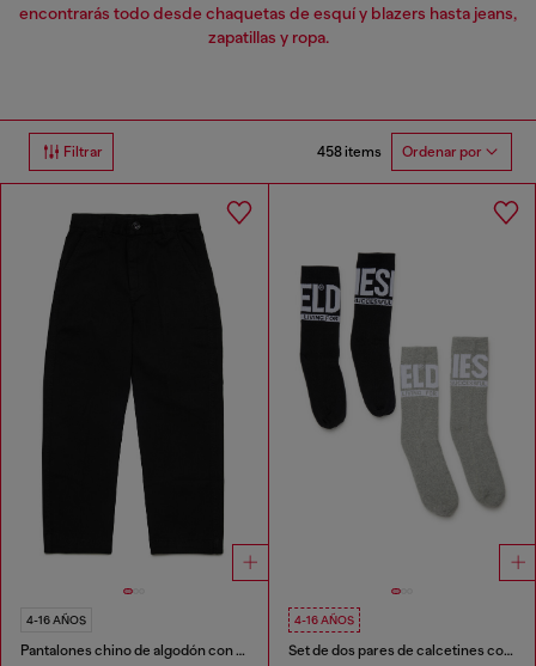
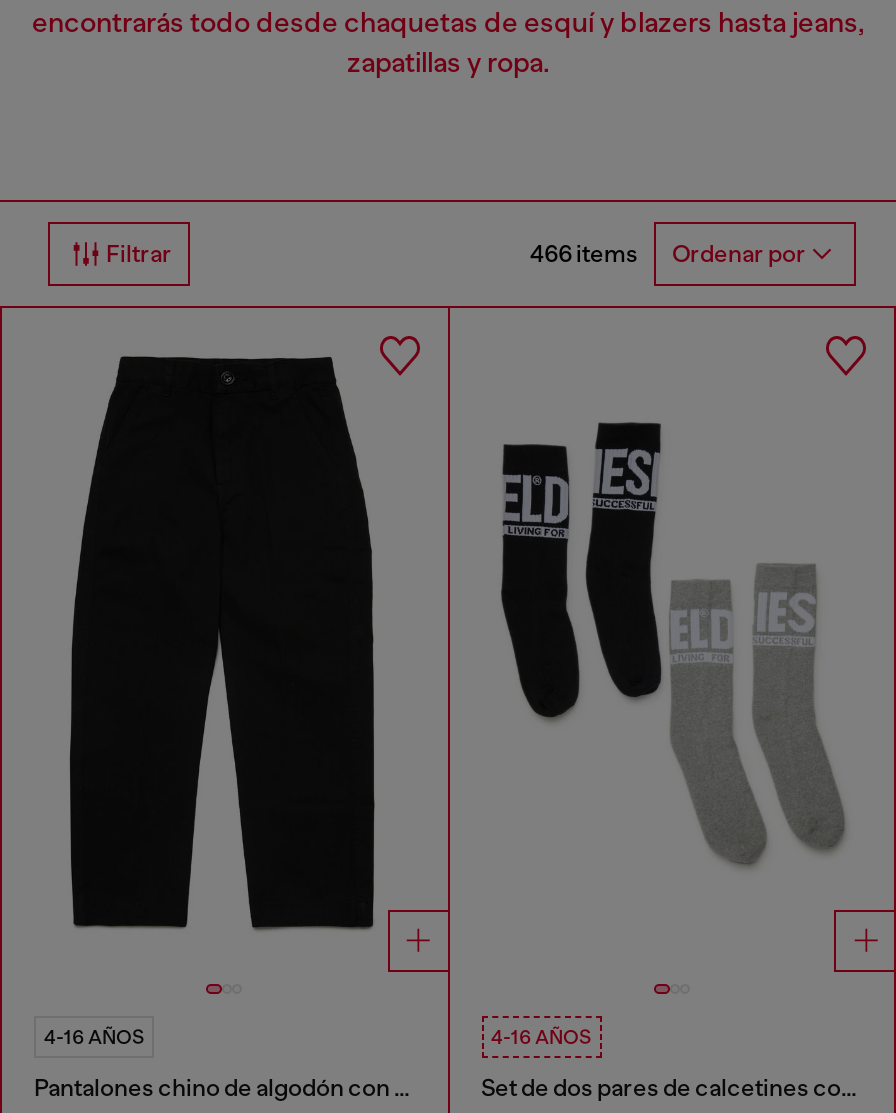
[317,143,482,161] 458 items Ordenar por -> [530,240,806,269] 466 items Ordenar por

